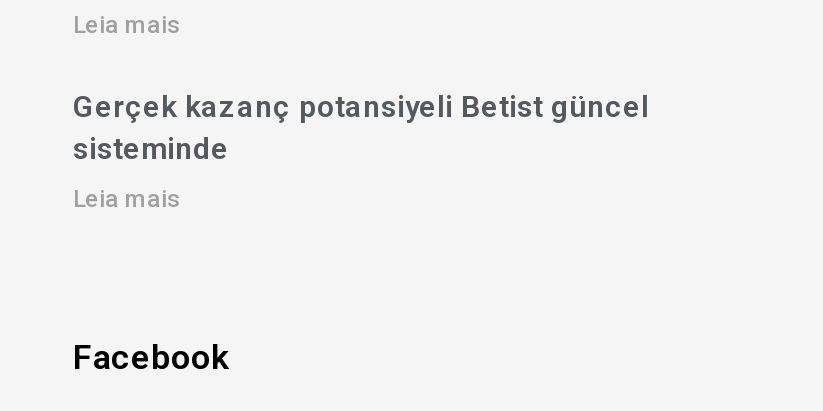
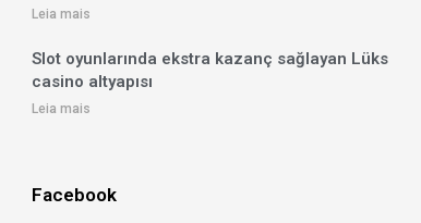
[73,88,649,166] Gerçek kazanç potansiyeli Betist güncel | sisteminde -> [32,49,388,91] Slot oyunlarında ekstra kazanç sağlayan Lüks | casino altyapısı

